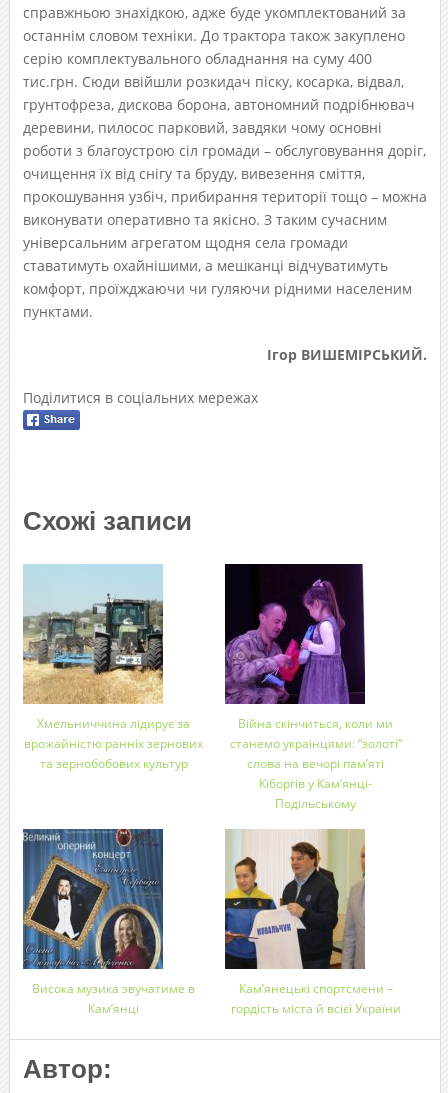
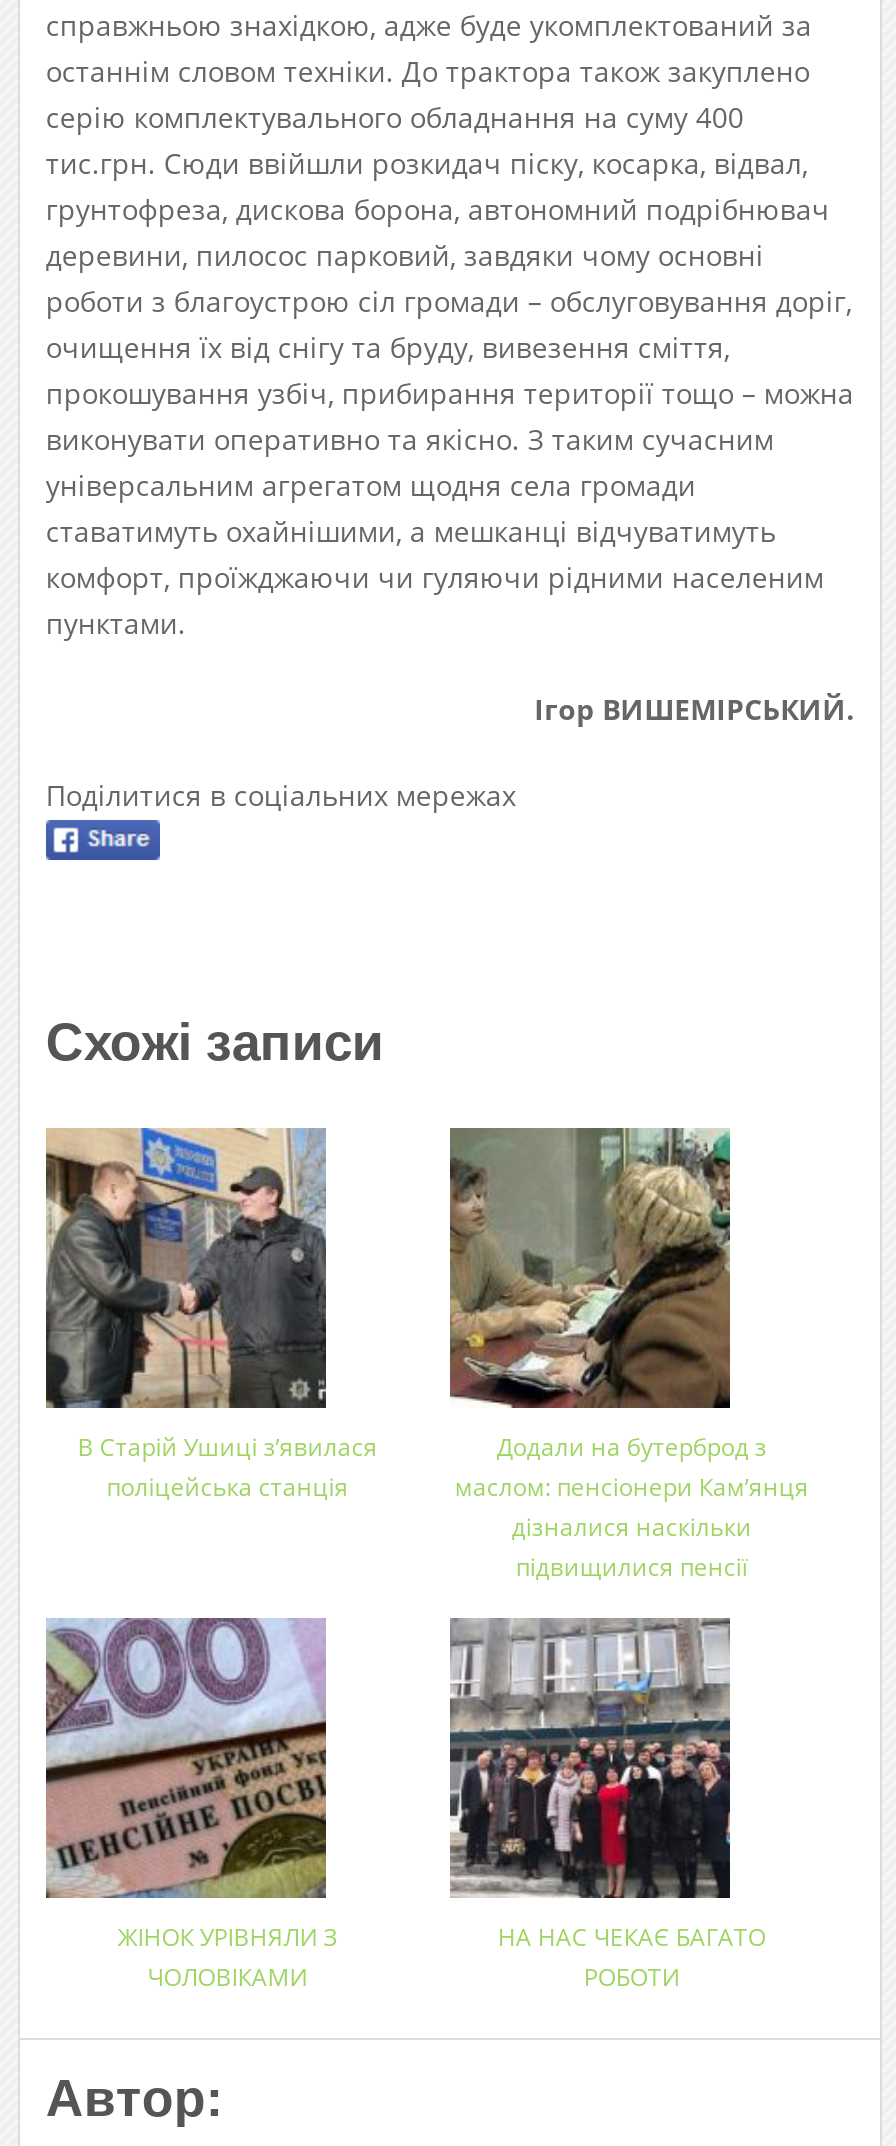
[22,564,203,772] [image] | Хмельниччина лідирує за | врожайністю ранніх зернових | та зернобобових культур -> [44,1126,378,1505] [image] | В Старій Ушиці з’явилася | поліцейська станція
[224,563,402,812] [image] | Війна скінчиться, коли ми | станемо українцями: “золоті” | слова на вечорі пам’яті | Кіборгів у Кам’янці- | Подільському -> [448,1126,809,1585] [image] | Додали на бутерброд з | маслом: пенсіонери Кам’янця | дізналися наскільки | підвищилися пенсії
[22,829,195,1017] [image] | Висока музика звучатиме в | Кам’янці -> [44,1618,338,1995] [image] | ЖІНОК УРІВНЯЛИ З | ЧОЛОВІКАМИ
[224,829,401,1017] [image] | Кам’янецькі спортсмени – | гордість міста й всієї України -> [450,1618,766,1995] [image] | НА НАС ЧЕКАЄ БАГАТО | РОБОТИ

